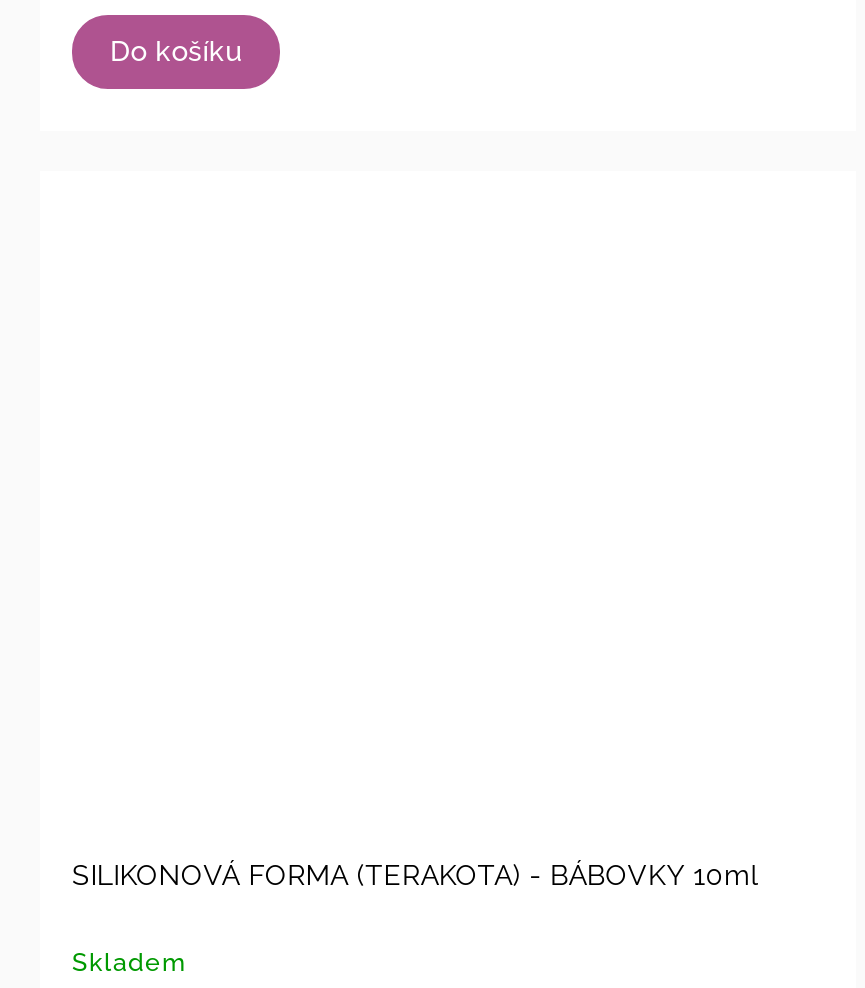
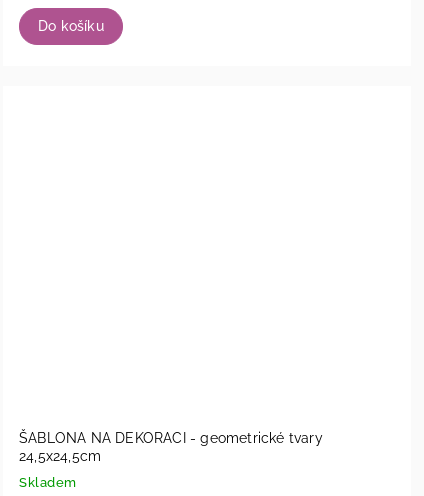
[72,859,759,891] SILIKONOVÁ FORMA (TERAKOTA) - BÁBOVKY 10ml -> [19,430,323,464] ŠABLONA NA DEKORACI - geometrické tvary | 24,5x24,5cm

